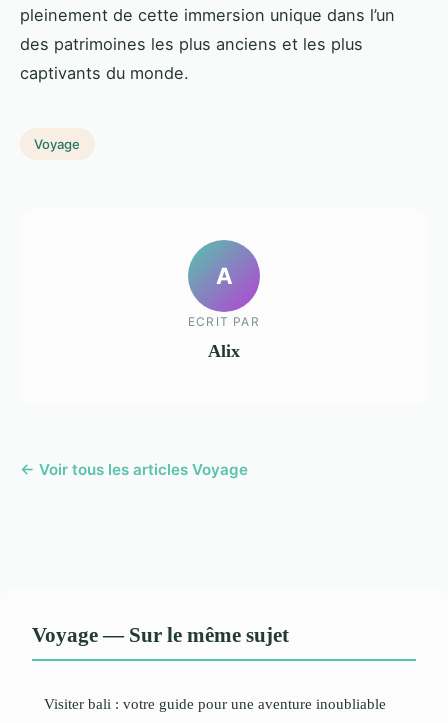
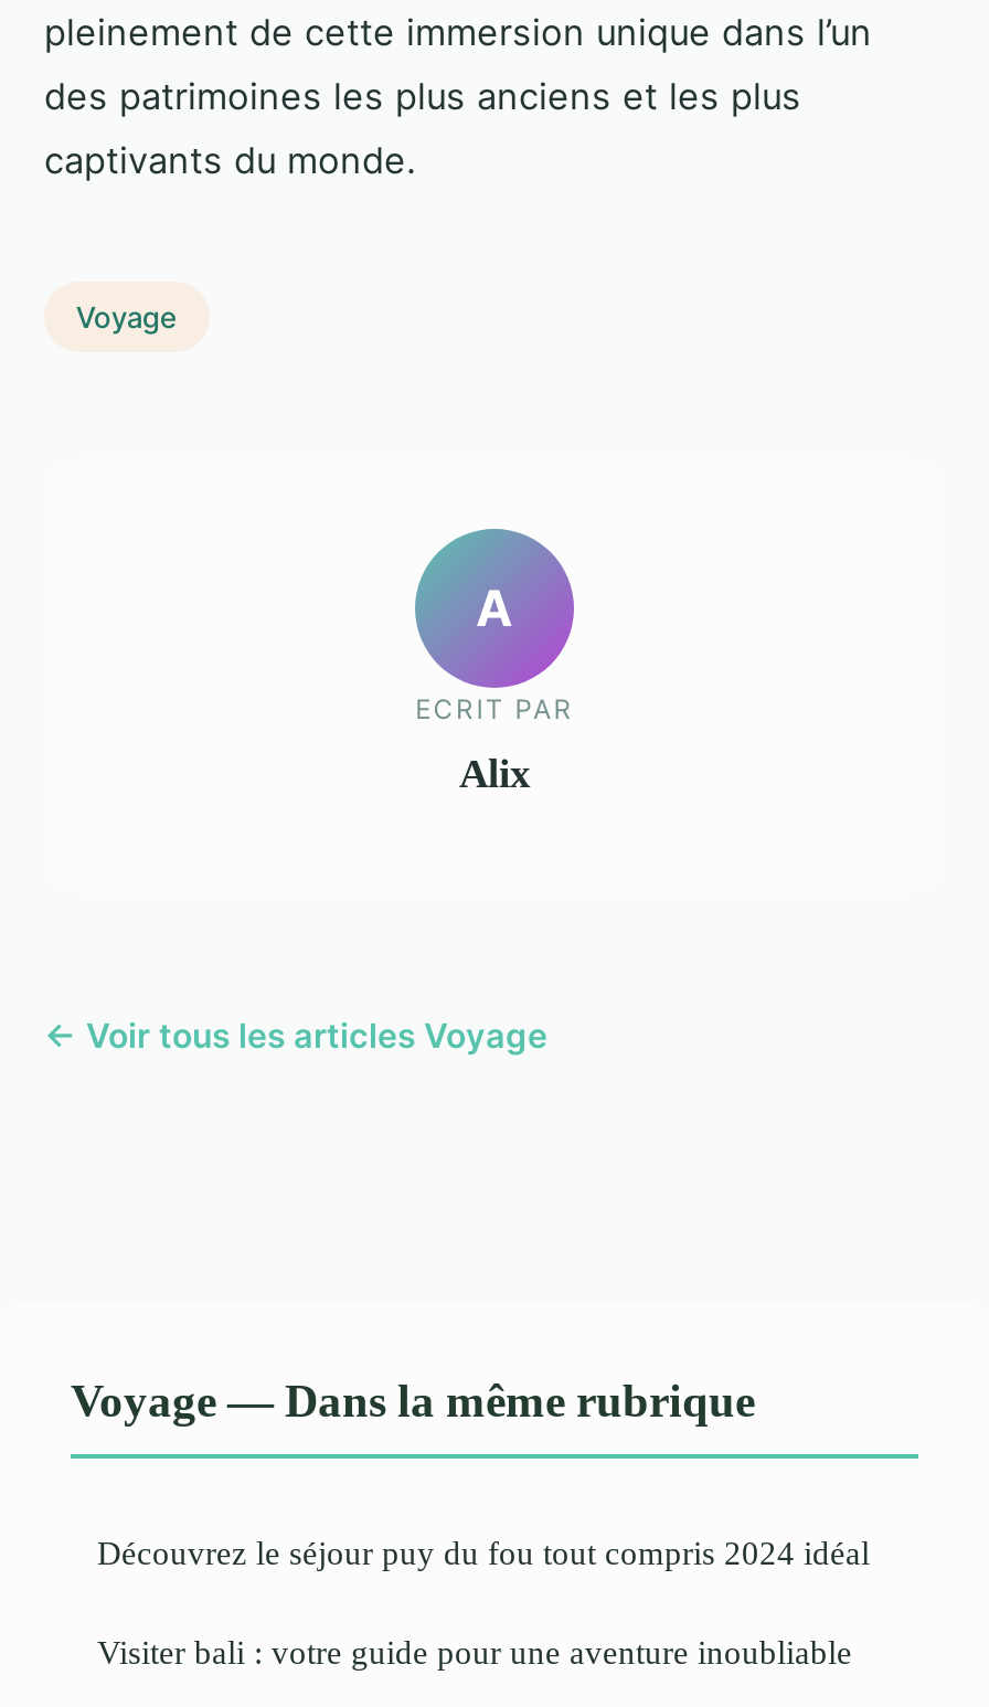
[32,623,289,646] Voyage — Sur le même sujet -> [71,1375,870,1571] Voyage — Dans la même rubrique | Découvrez le séjour puy du fou tout compris 2024 idéal

